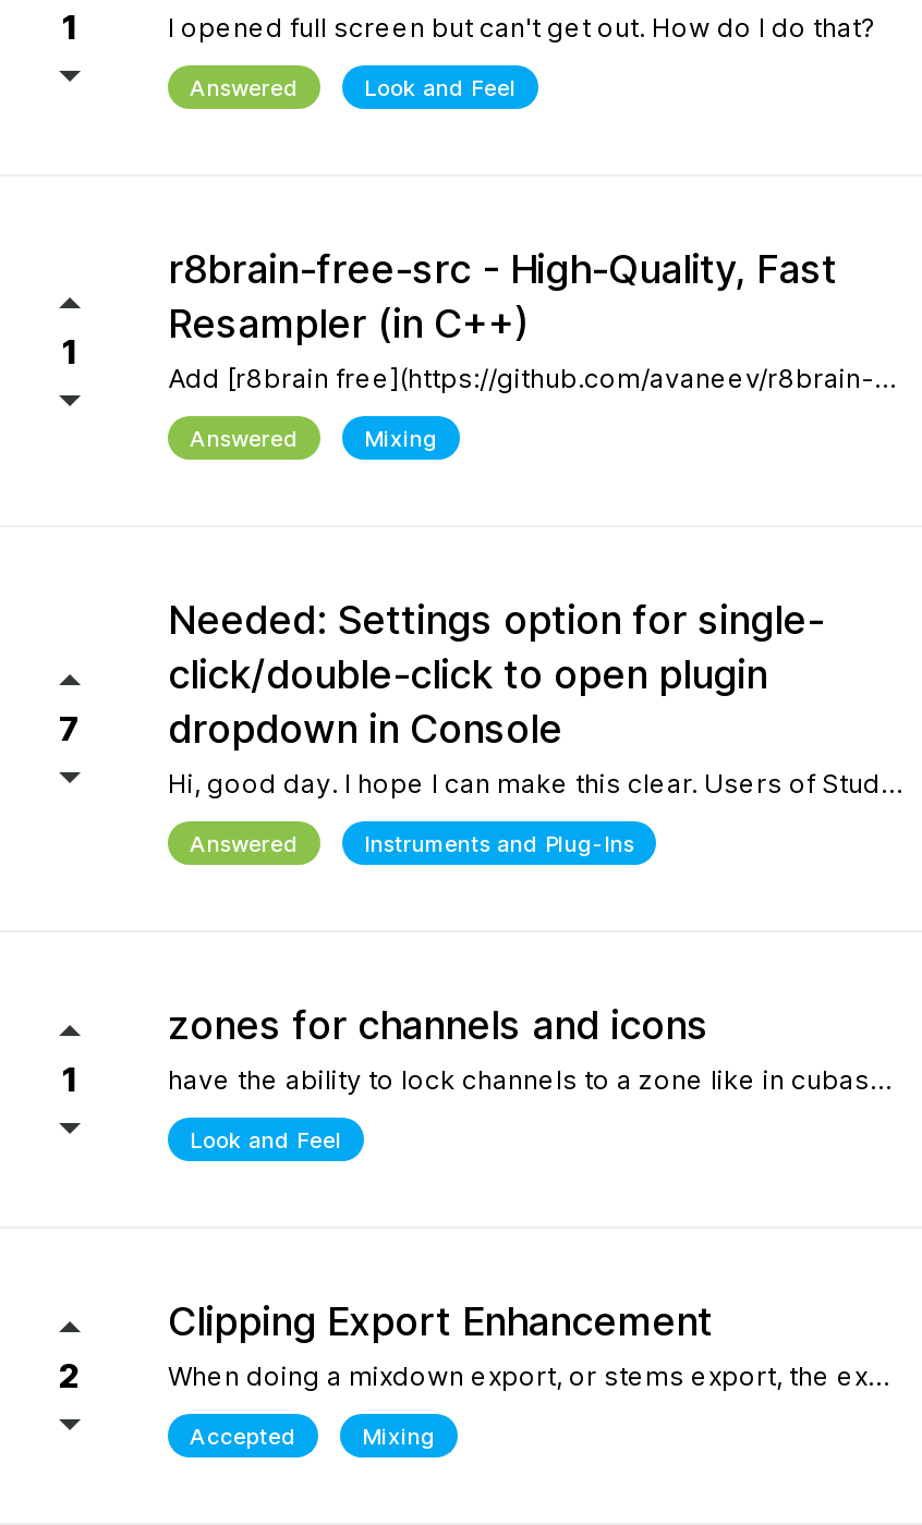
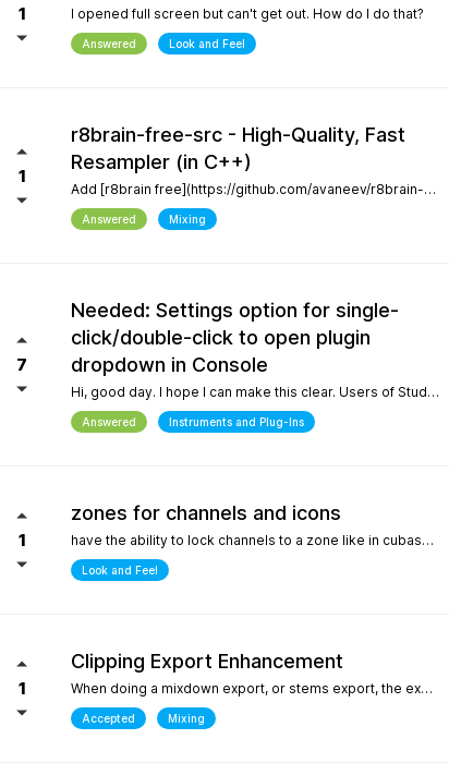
[59,1355,81,1396] 2 -> [18,678,26,699] 1

